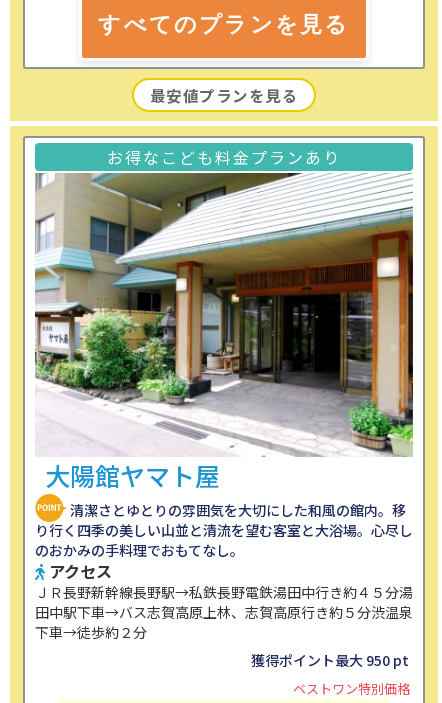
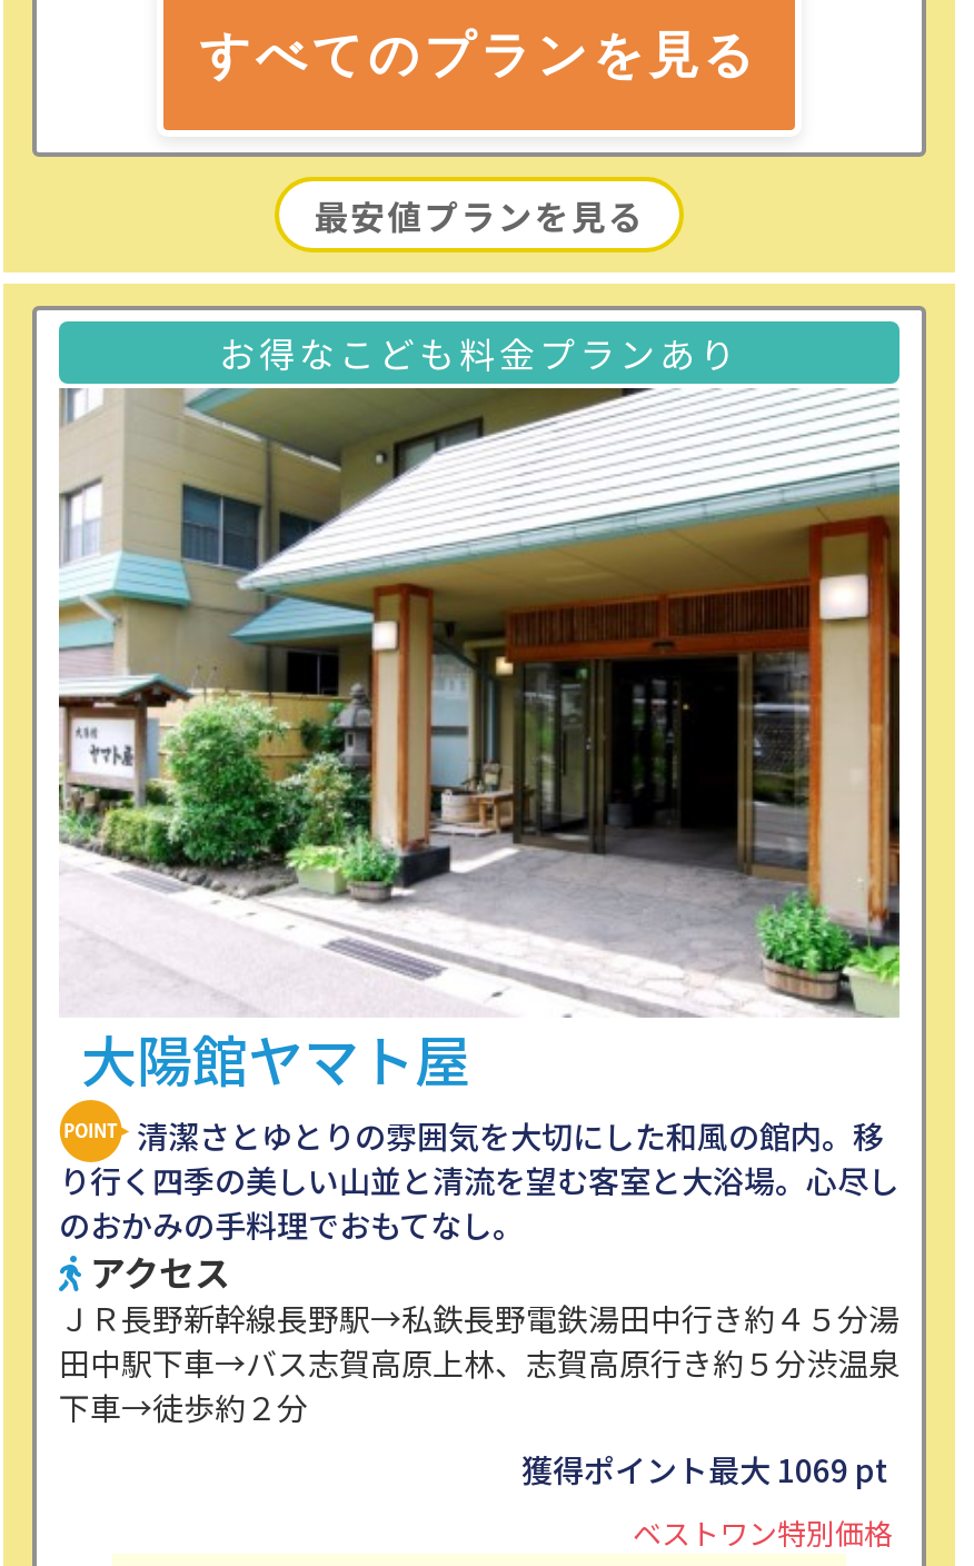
[251,650,409,670] 獲得ポイント最大950 pt -> [521,1448,891,1492] 獲得ポイント最大1069 pt

